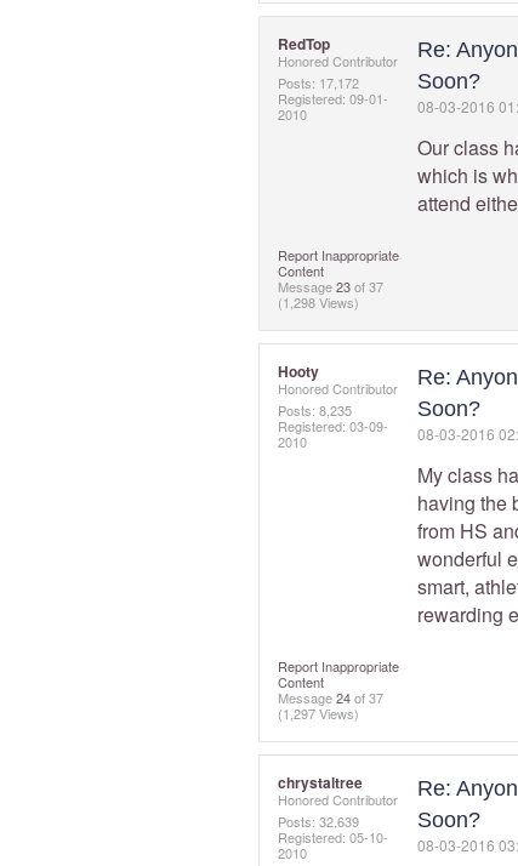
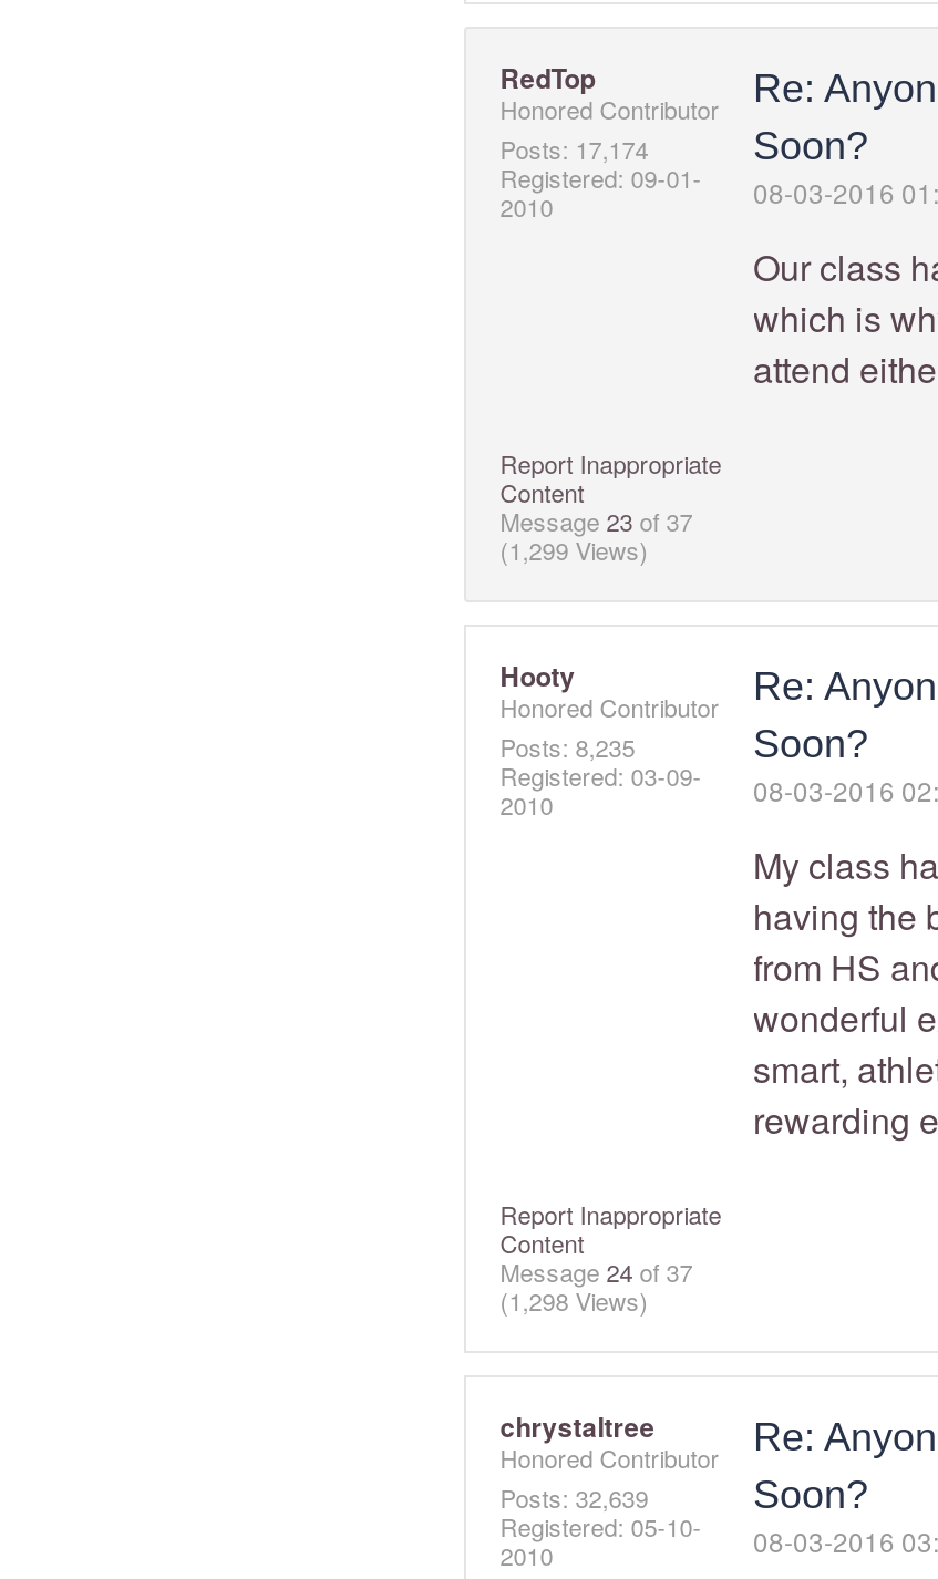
[278,73,359,92] Posts: 17,172 -> [500,131,648,166] Posts: 17,174
[278,292,359,312] (1,298 Views) -> [500,532,648,567] (1,299 Views)
[278,703,359,723] (1,297 Views) -> [500,1282,648,1318] (1,298 Views)

